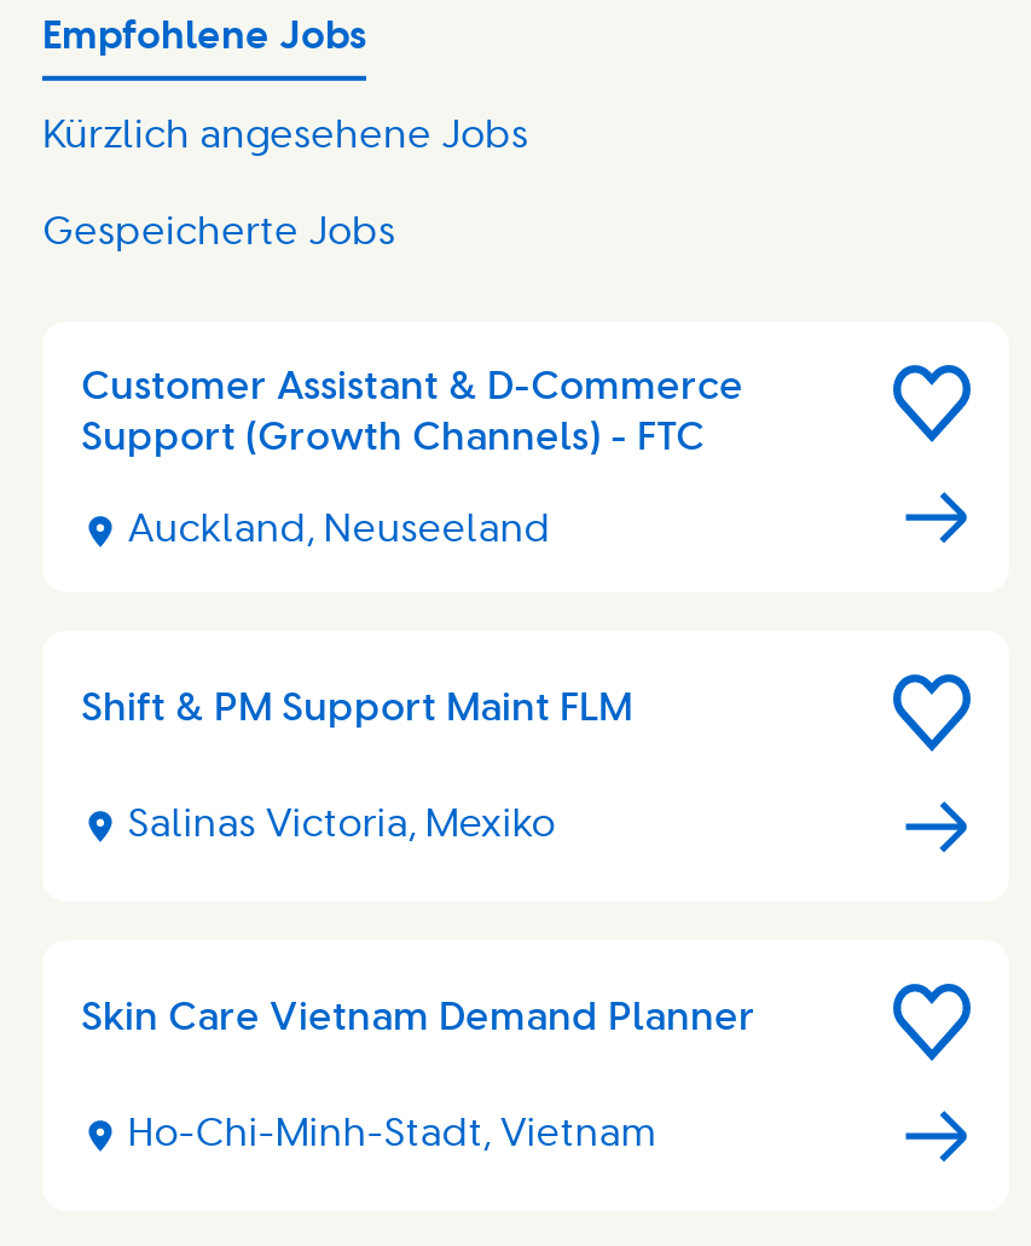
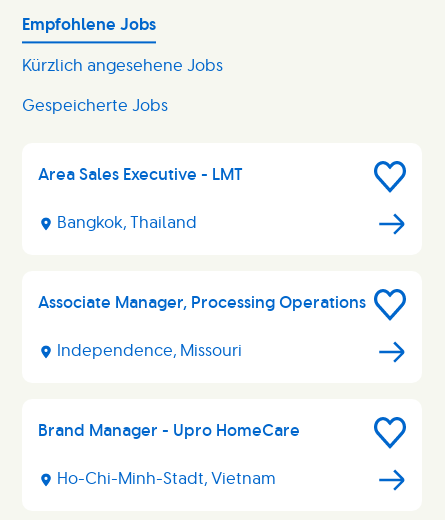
[81,367,743,457] Customer Assistant & D-Commerce | Support (Growth Channels) - FTC -> [38,167,243,183] Area Sales Executive - LMT
[127,509,550,547] Auckland, Neuseeland -> [57,215,197,231] Bangkok, Thailand
[81,690,632,728] Shift & PM Support Maint FLM -> [38,295,366,311] Associate Manager, Processing Operations
[127,806,555,844] Salinas Victoria, Mexiko -> [57,343,242,359] Independence, Missouri
[81,999,755,1038] Skin Care Vietnam Demand Planner -> [38,423,300,439] Brand Manager - Upro HomeCare

